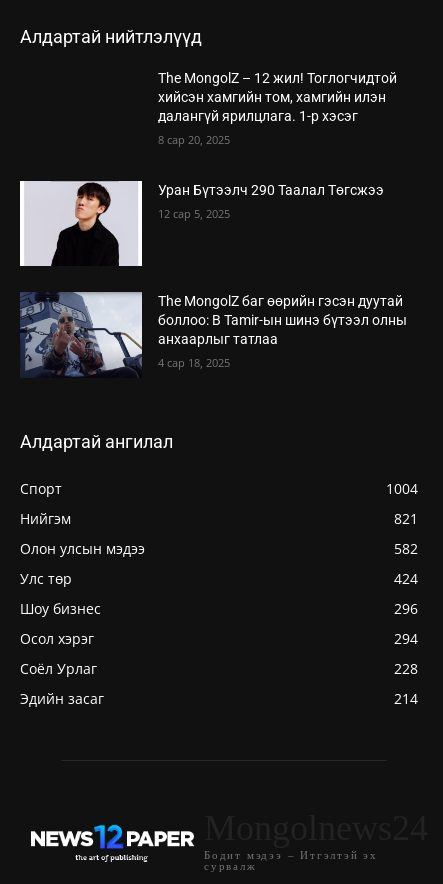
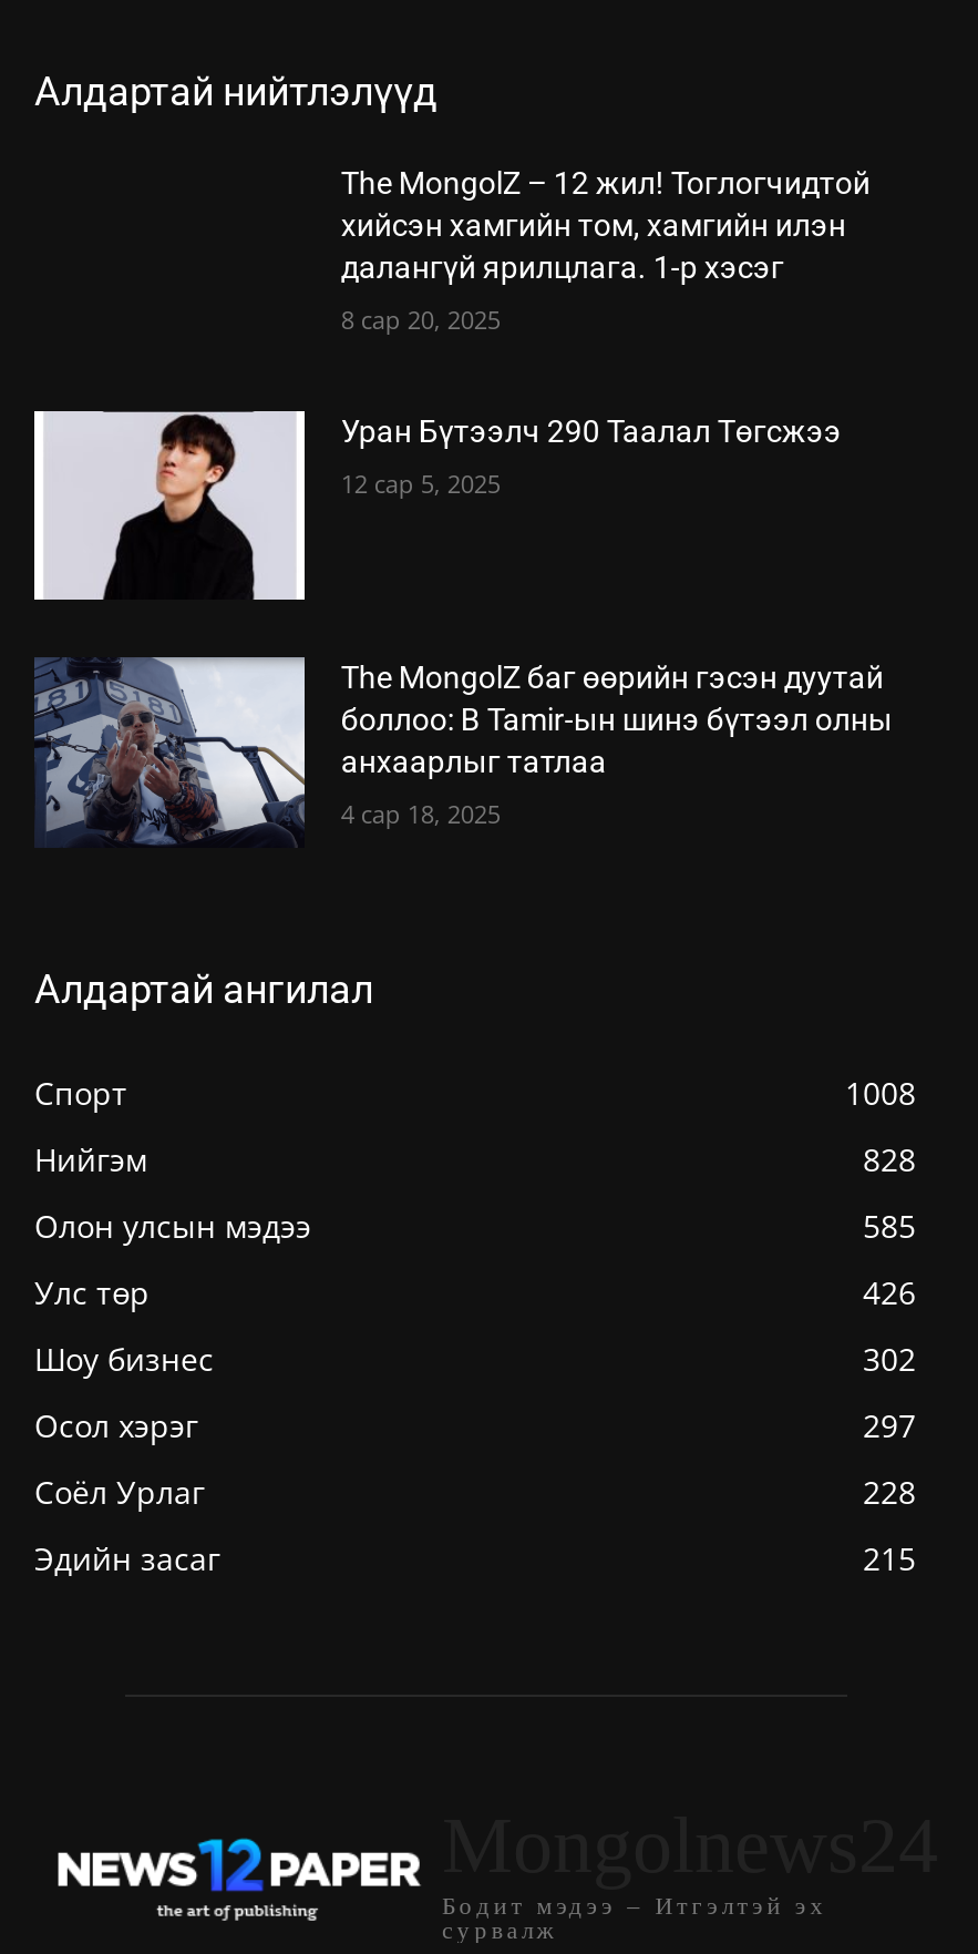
[386,479,418,498] 1004 -> [845,1072,916,1114] 1008
[394,509,418,528] 821 -> [863,1139,916,1181] 828
[394,539,418,558] 582 -> [863,1205,916,1247] 585
[394,569,418,588] 424 -> [863,1272,916,1314] 426
[394,599,418,618] 296 -> [863,1338,916,1380] 302
[394,629,418,648] 294 -> [863,1405,916,1447] 297
[394,689,418,708] 214 -> [863,1538,916,1580] 215

